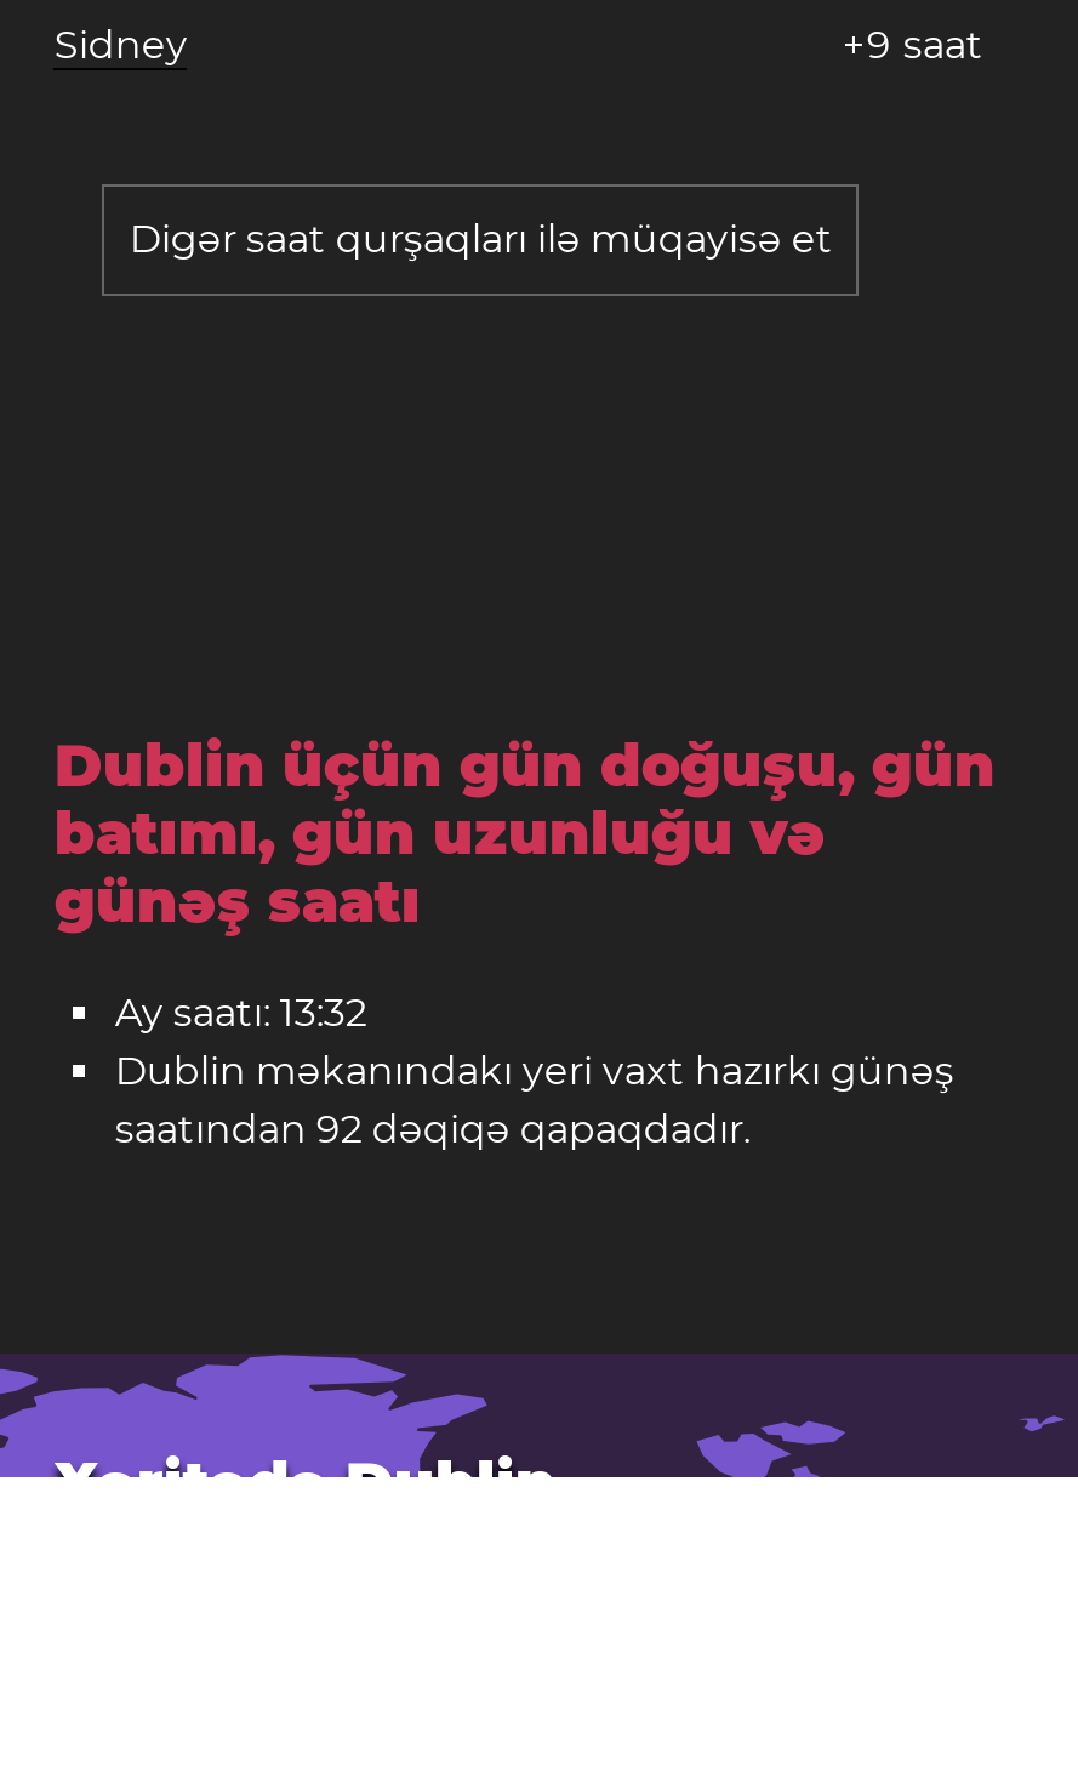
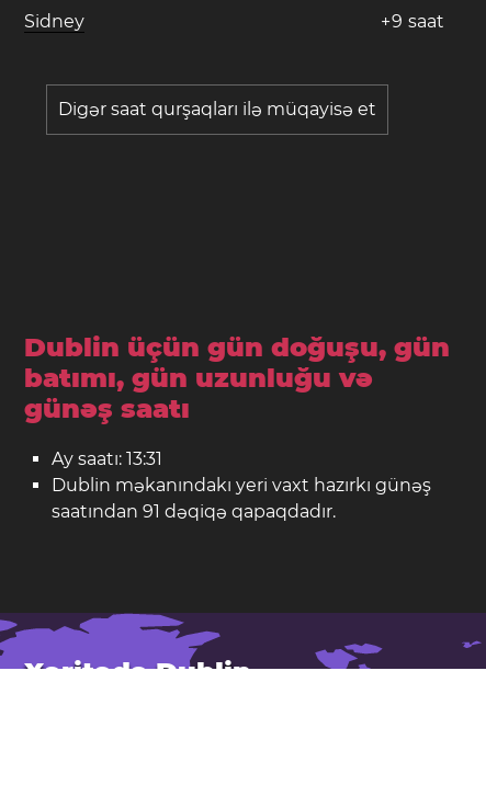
[115,990,367,1036] Ay saatı: 13:32 -> [52,448,163,469] Ay saatı: 13:31
[115,1106,750,1152] saatından 92 dəqiqə qapaqdadır. -> [52,501,336,522] saatından 91 dəqiqə qapaqdadır.

